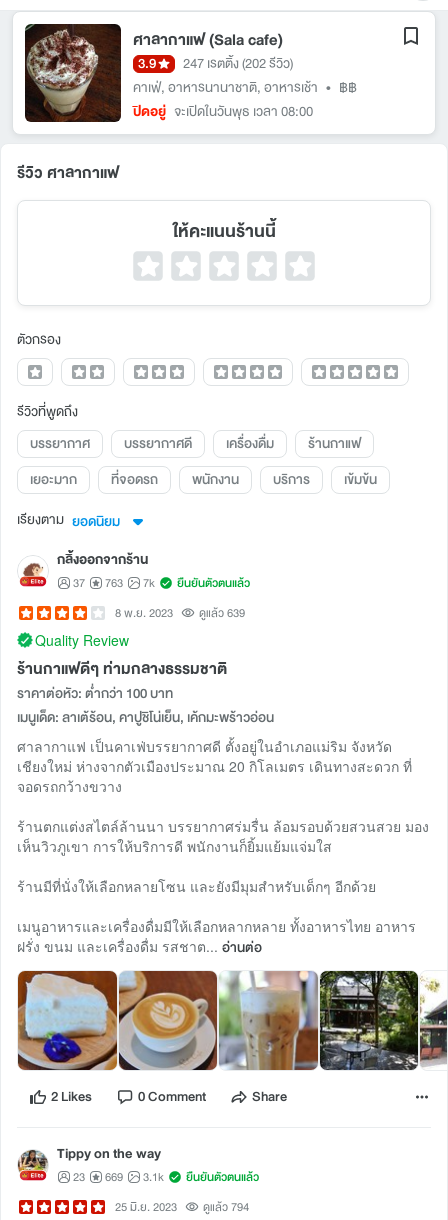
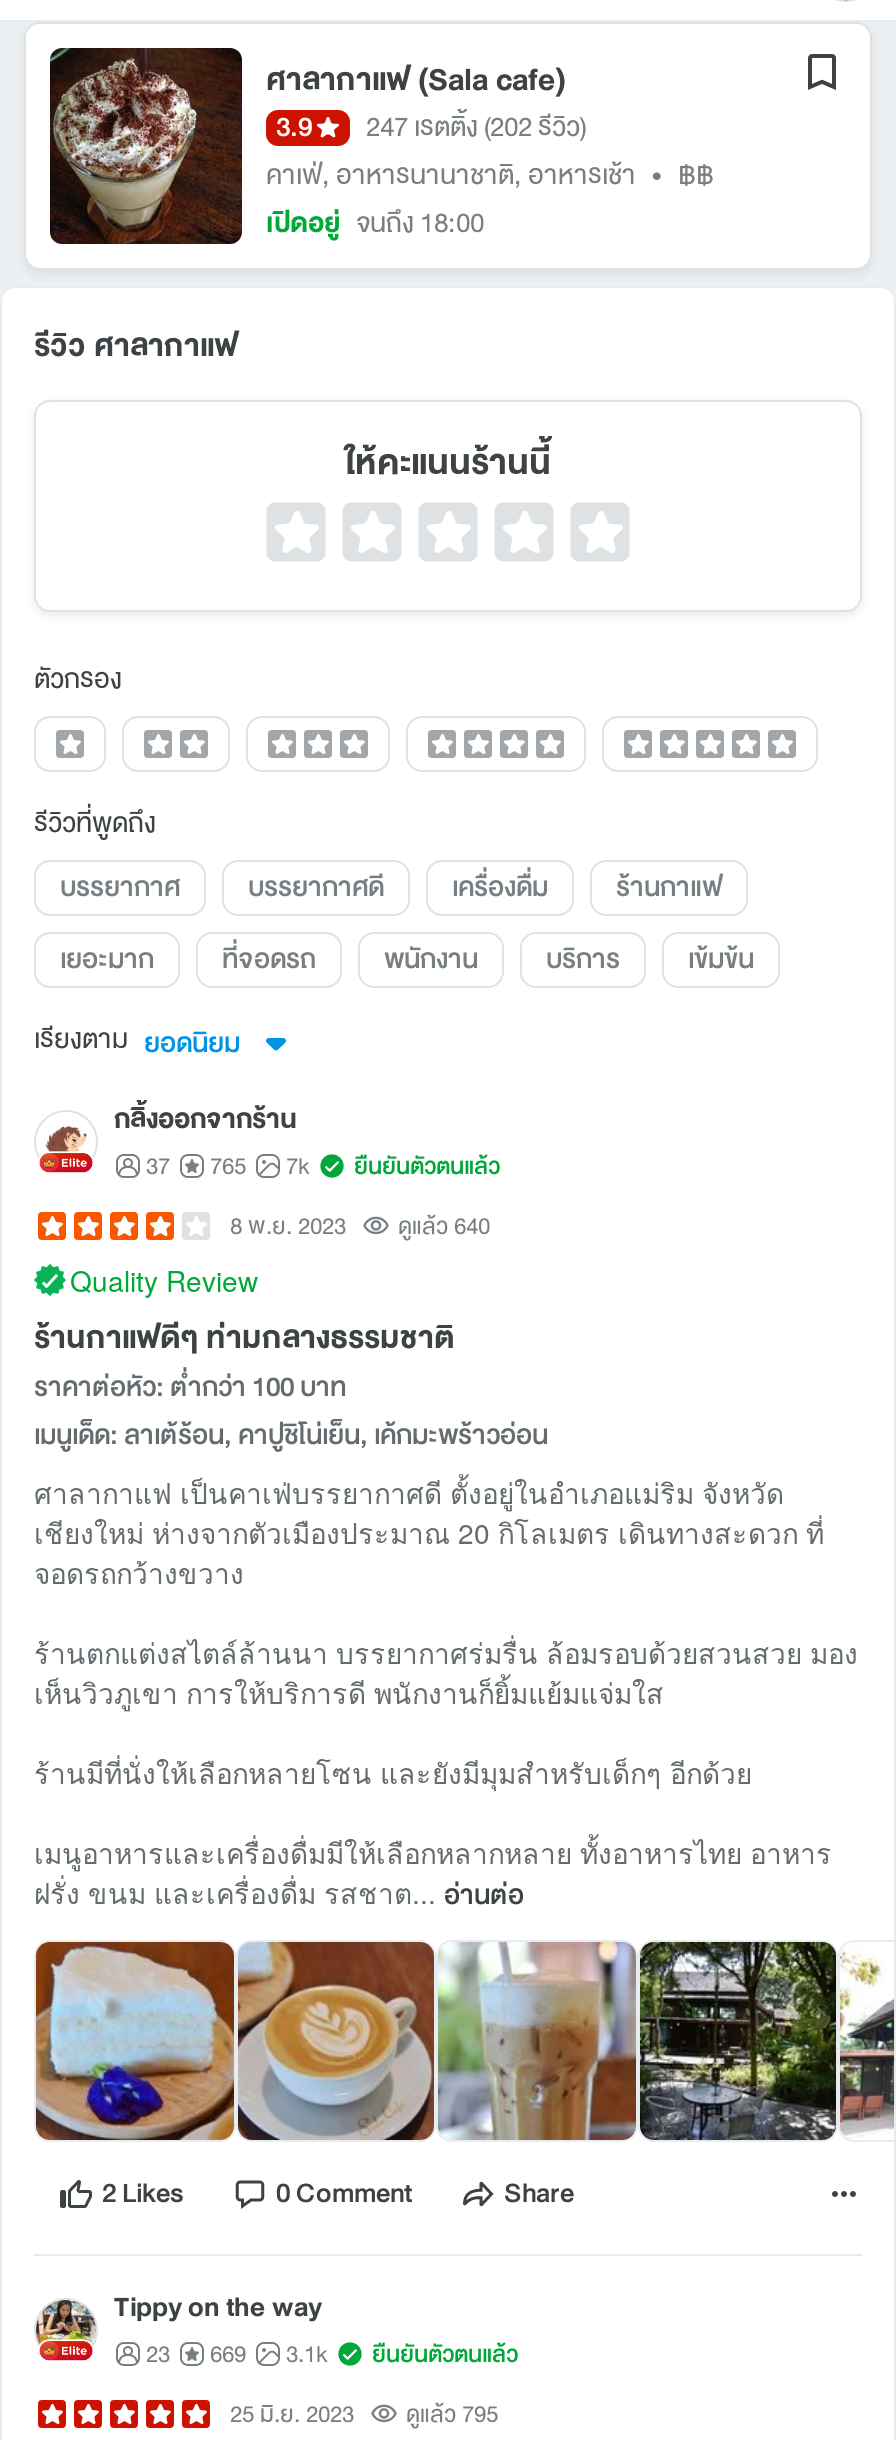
[133,101,313,122] ปิดอยู่ จะเปิดในวันพุธ เวลา 08:00 -> [266,202,484,244] เปิดอยู่ จนถึง 18:00
[73,574,250,592] 37 763 7k ยืนยันตัวตนแล้ว -> [146,1148,500,1184] 37 765 7k ยืนยันตัวตนแล้ว
[115,604,245,622] 8 พ.ย. 2023 ดูแล้ว 639 -> [230,1208,490,1244] 8 พ.ย. 2023 ดูแล้ว 640
[115,1197,249,1215] 25 มิ.ย. 2023 ดูแล้ว 794 -> [230,2395,498,2431] 25 มิ.ย. 2023 ดูแล้ว 795

